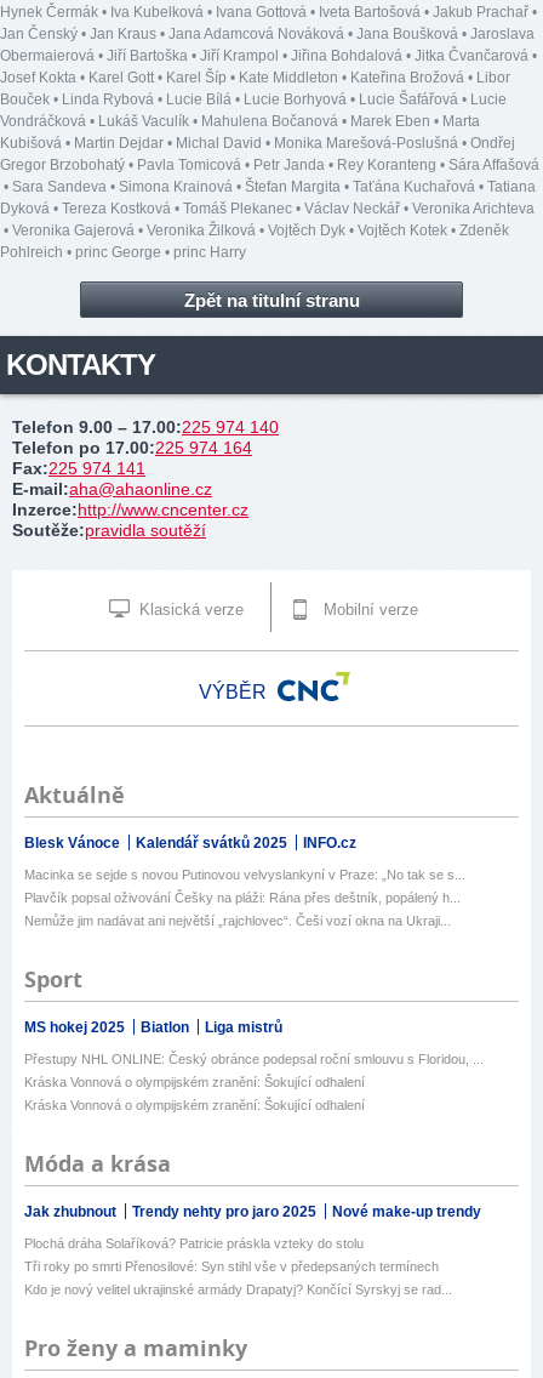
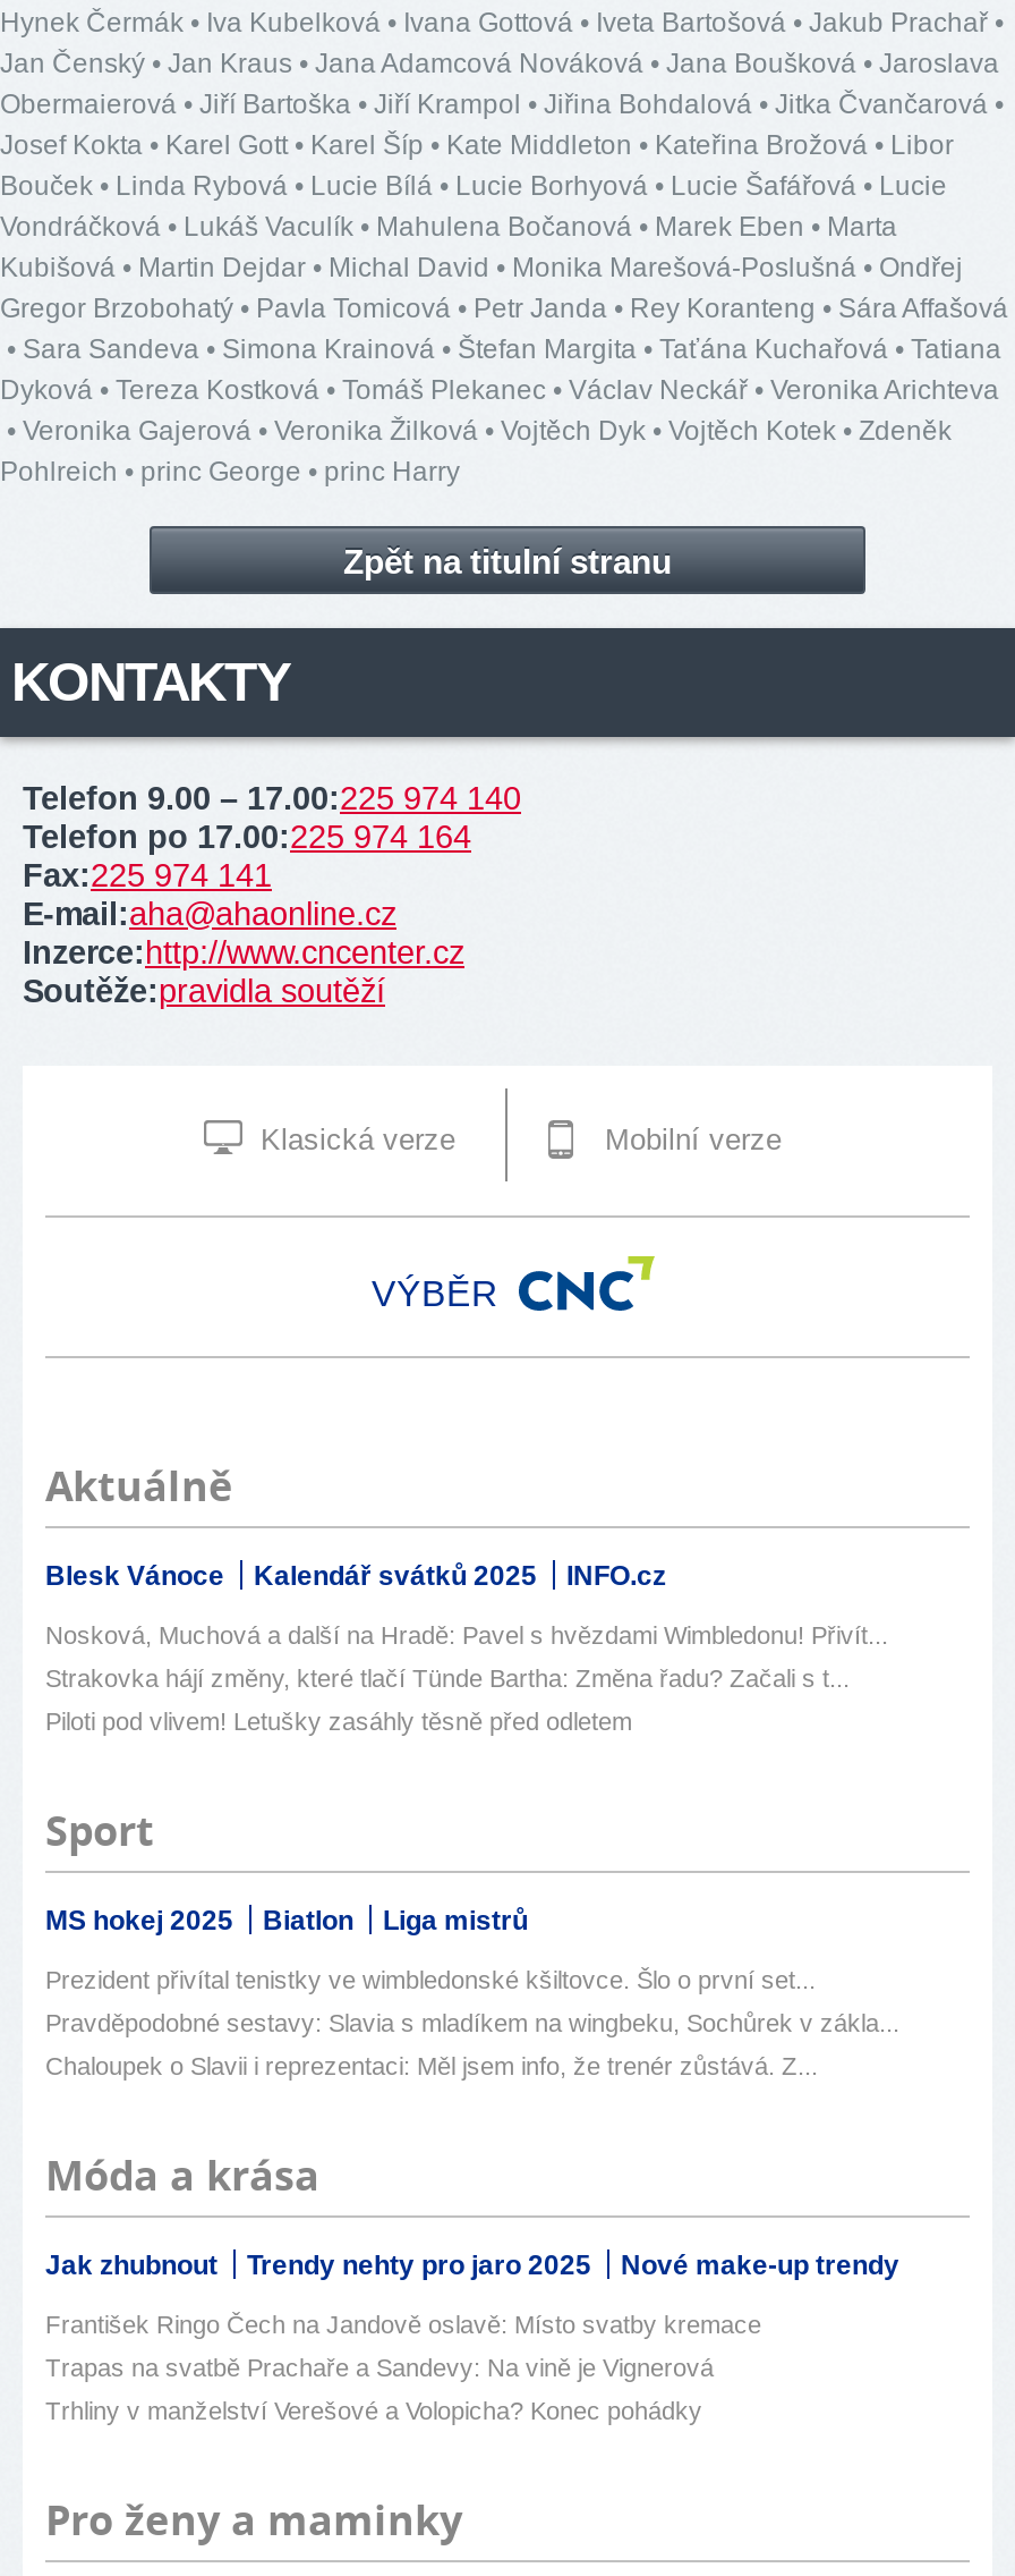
[24,868,465,882] Macinka se sejde s novou Putinovou velvyslankyní v Praze: „No tak se s... -> [45,1622,888,1649] Nosková, Muchová a další na Hradě: Pavel s hvězdami Wimbledonu! Přivít...
[24,891,461,905] Plavčík popsal oživování Češky na pláži: Rána přes deštník, popálený h... -> [45,1665,850,1692] Strakovka hájí změny, které tlačí Tünde Bartha: Změna řadu? Začali s t...
[24,914,451,928] Nemůže jim nadávat ani největší „rajchlovec“. Češi vozí okna na Ukraji... -> [45,1708,632,1735] Piloti pod vlivem! Letušky zasáhly těsně před odletem
[24,1052,484,1067] Přestupy NHL ONLINE: Český obránce podepsal roční smlouvu s Floridou, ... -> [45,1967,816,1994] Prezident přivítal tenistky ve wimbledonské kšiltovce. Šlo o první set...
[24,1075,365,1090] Kráska Vonnová o olympijském zranění: Šokující odhalení -> [45,2010,899,2037] Pravděpodobné sestavy: Slavia s mladíkem na wingbeku, Sochůrek v zákla...
[24,1098,365,1113] Kráska Vonnová o olympijském zranění: Šokující odhalení -> [45,2053,818,2080] Chaloupek o Slavii i reprezentaci: Měl jsem info, že trenér zůstává. Z...
[24,1236,364,1251] Plochá dráha Solaříková? Patricie práskla vzteky do stolu -> [45,2311,761,2339] František Ringo Čech na Jandově oslavě: Místo svatby kremace
[24,1259,439,1274] Tři roky po smrti Přenosilové: Syn stihl vše v předepsaných termínech -> [45,2354,714,2382] Trapas na svatbě Prachaře a Sandevy: Na vině je Vignerová
[24,1283,452,1297] Kdo je nový velitel ukrajinské armády Drapatyj? Končící Syrskyj se rad... -> [45,2398,702,2425] Trhliny v manželství Verešové a Volopicha? Konec pohádky

